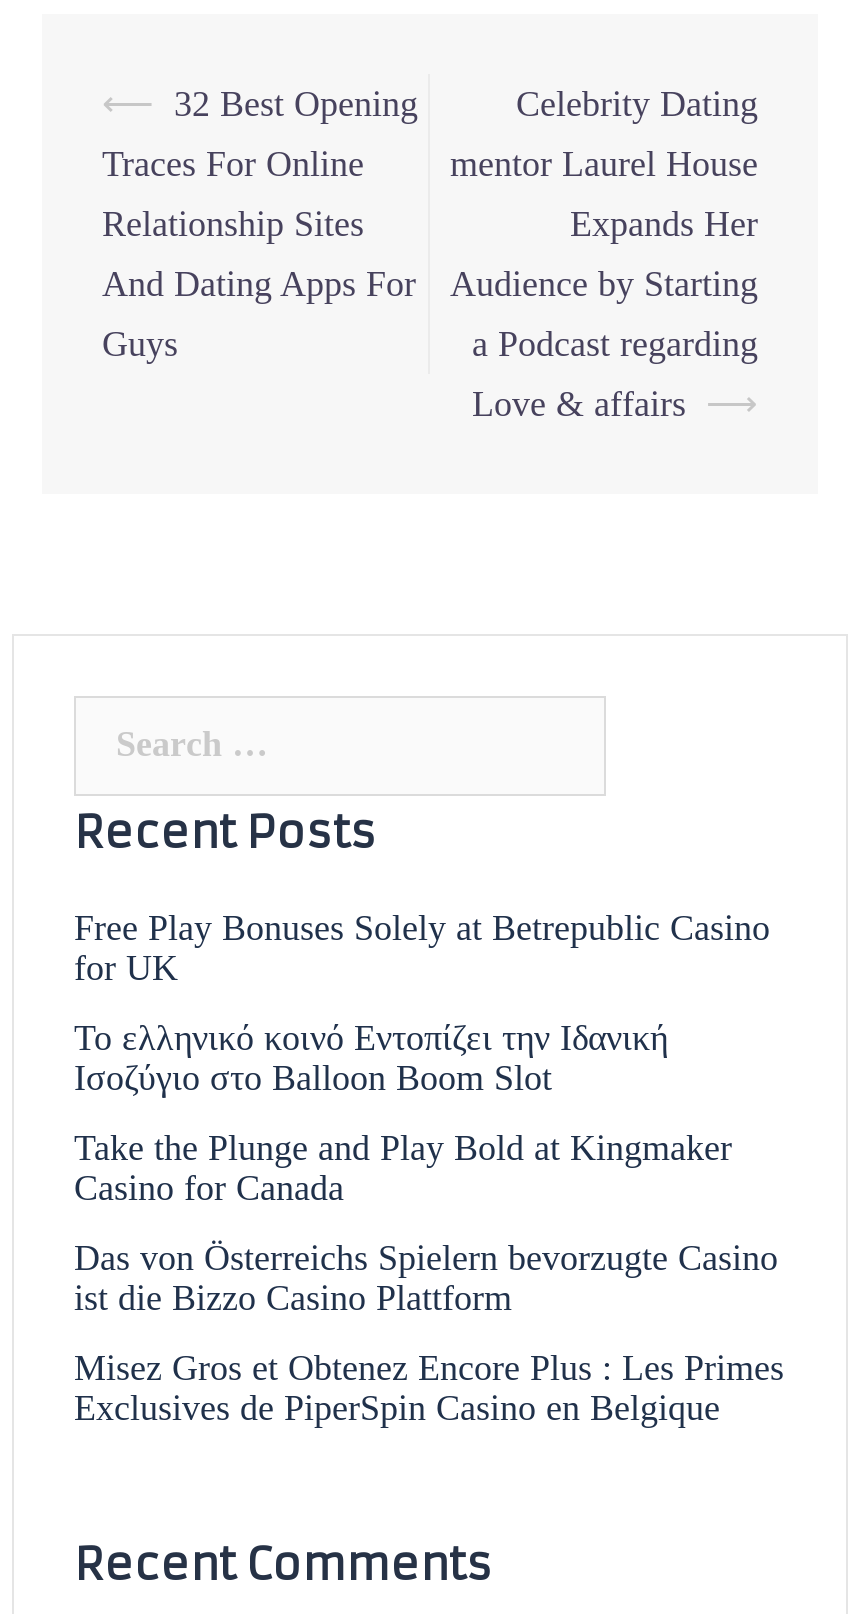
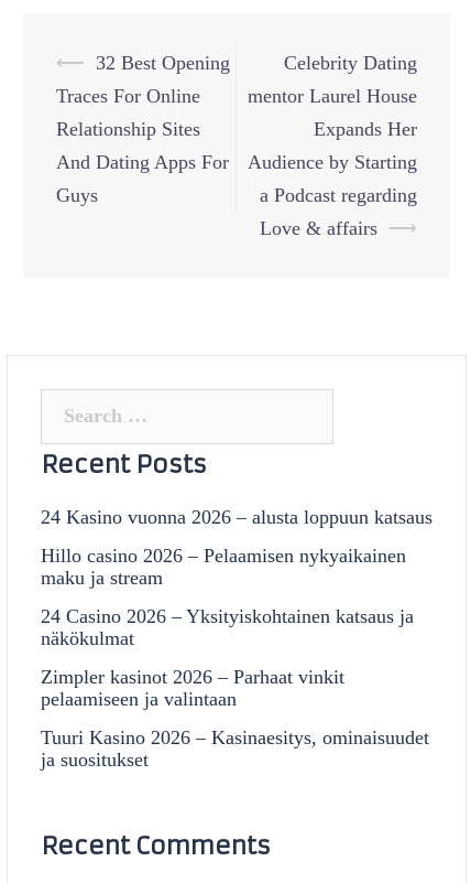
[74,908,770,988] Free Play Bonuses Solely at Betrepublic Casino | for UK -> [41,506,432,528] 24 Kasino vuonna 2026 – alusta loppuun katsaus
[74,1018,668,1098] Το ελληνικό κοινό Εντοπίζει την Ιδανική | Ισοζύγιο στο Balloon Boom Slot -> [41,544,406,588] Hillo casino 2026 – Pelaamisen nykyaikainen | maku ja stream
[74,1128,732,1208] Take the Plunge and Play Bold at Kingmaker | Casino for Canada -> [41,605,414,649] 24 Casino 2026 – Yksityiskohtainen katsaus ja | näkökulmat
[74,1238,778,1318] Das von Österreichs Spielern bevorzugte Casino | ist die Bizzo Casino Plattform -> [41,666,344,710] Zimpler kasinot 2026 – Parhaat vinkit | pelaamiseen ja valintaan
[74,1348,784,1428] Misez Gros et Obtenez Encore Plus : Les Primes | Exclusives de PiperSpin Casino en Belgique -> [41,726,429,770] Tuuri Kasino 2026 – Kasinaesitys, ominaisuudet | ja suositukset

